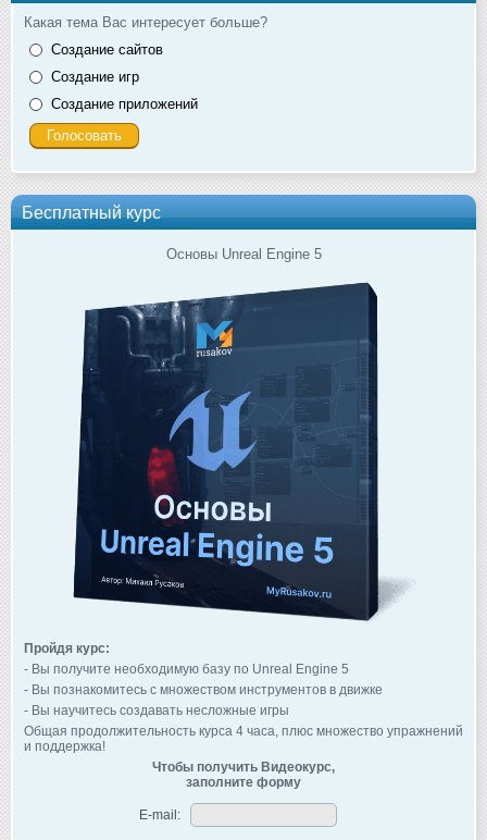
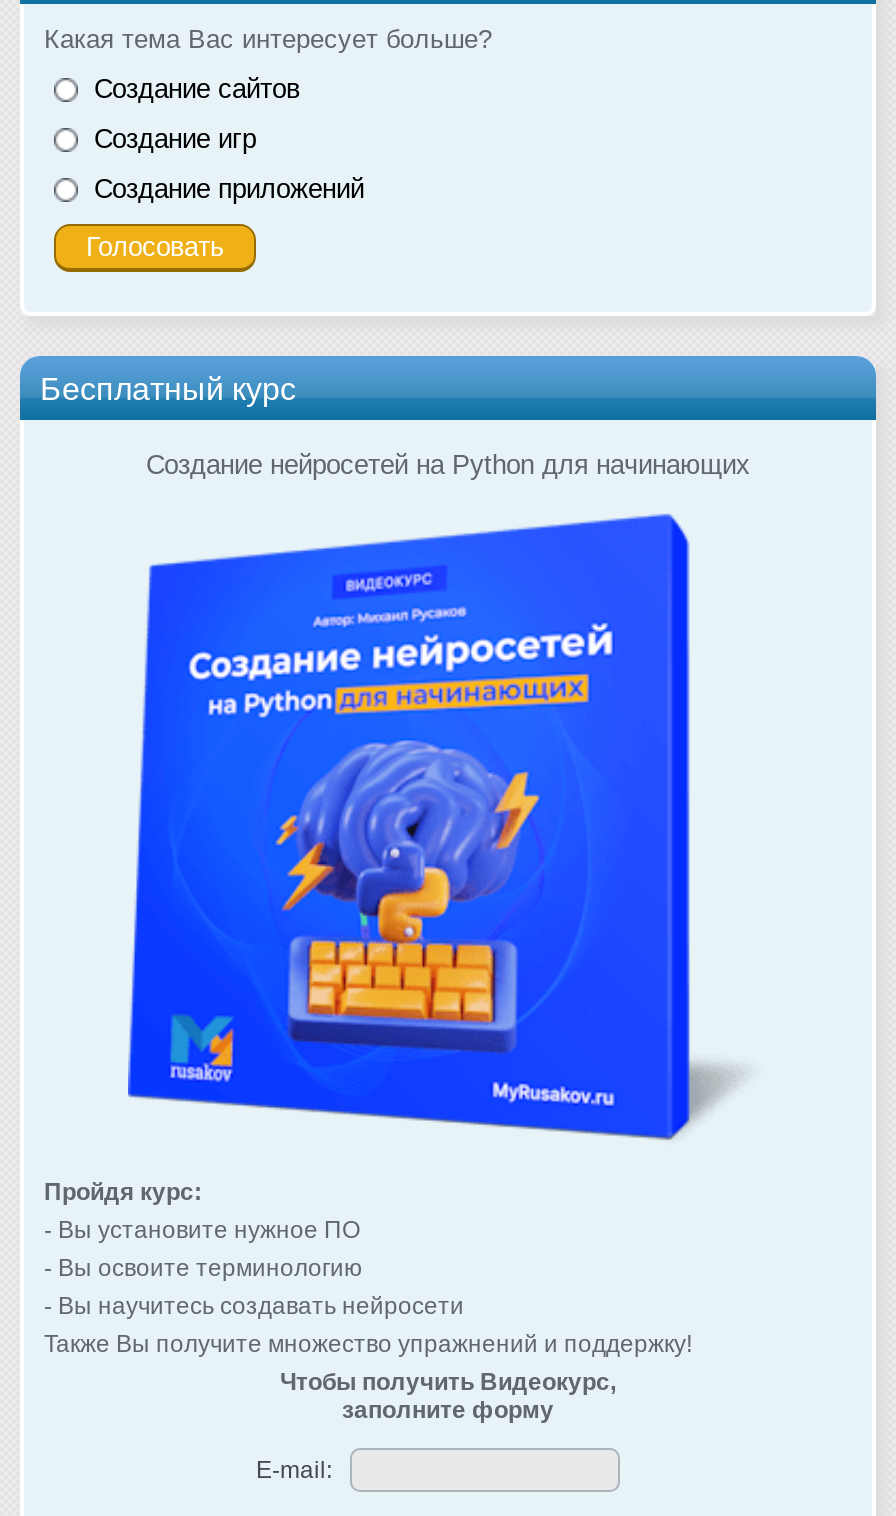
[166,245,321,262] Основы Unreal Engine 5 -> [146,451,750,481] Создание нейросетей на Python для начинающих
[24,280,463,754] [image] | - Вы получите необходимую базу по Unreal Engine 5 | - Вы познакомитесь с множеством инструментов в движке | - Вы научитесь создавать несложные игры | Общая продолжительность курса 4 часа, плюс множество упражнений | и поддержка! -> [44,512,696,1359] [image] | - Вы установите нужное ПО | - Вы освоите терминологию | - Вы научитесь создавать нейросети | Также Вы получите множество упражнений и поддержку!

